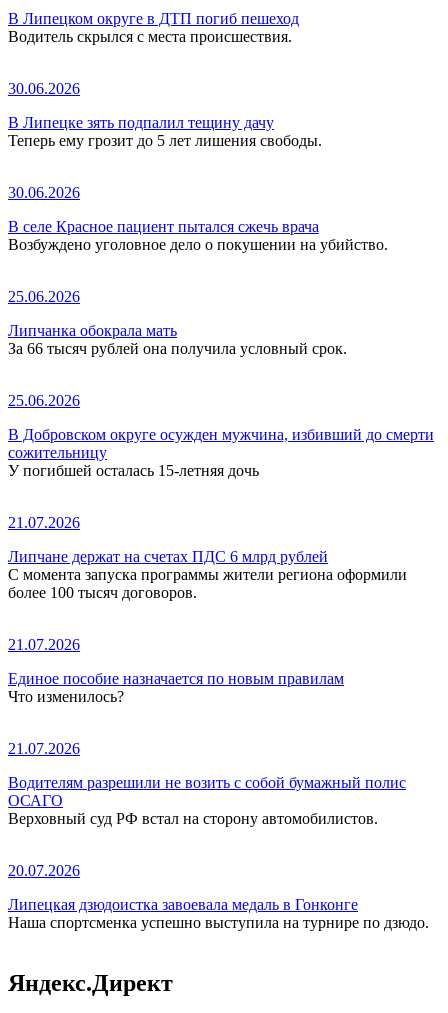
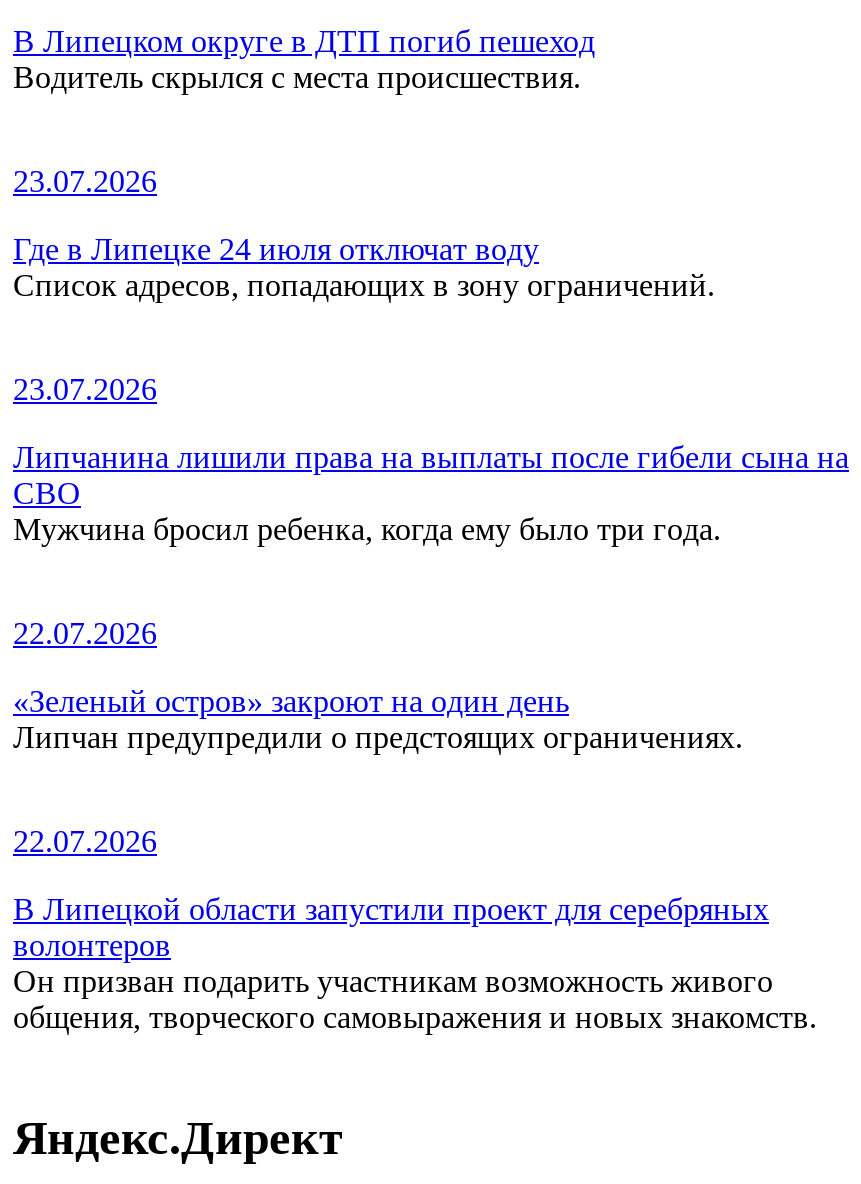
[8,80,434,931] 30.06.2026 | В Липецке зять подпалил тещину дачу | Теперь ему грозит до 5 лет лишения свободы. | 30.06.2026 | В селе Красное пациент пытался сжечь врача | Возбуждено уголовное дело о покушении на убийство. | 25.06.2026 | Липчанка обокрала мать | За 66 тысяч рублей она получила условный срок. | 25.06.2026 | В Добровском округе осужден мужчина, избивший до смерти | сожительницу | У погибшей осталась 15-летняя дочь | 21.07.2026 | Липчане держат на счетах ПДС 6 млрд рублей | С момента запуска программы жители региона оформили | более 100 тысяч договоров. | 21.07.2026 | Единое пособие назначается по новым правилам | Что изменилось? | 21.07.2026 | Водителям разрешили не возить с собой бумажный полис | ОСАГО | Верховный суд РФ встал на сторону автомобилистов. | 20.07.2026 | Липецкая дзюдоистка завоевала медаль в Гонконге | Наша спортсменка успешно выступила на турнире по дзюдо. -> [13,163,849,1033] 23.07.2026 | Где в Липецке 24 июля отключат воду | Список адресов, попадающих в зону ограничений. | 23.07.2026 | Липчанина лишили права на выплаты после гибели сына на | СВО | Мужчина бросил ребенка, когда ему было три года. | 22.07.2026 | «Зеленый остров» закроют на один день | Липчан предупредили о предстоящих ограничениях. | 22.07.2026 | В Липецкой области запустили проект для серебряных | волонтеров | Он призван подарить участникам возможность живого | общения, творческого самовыражения и новых знакомств.

